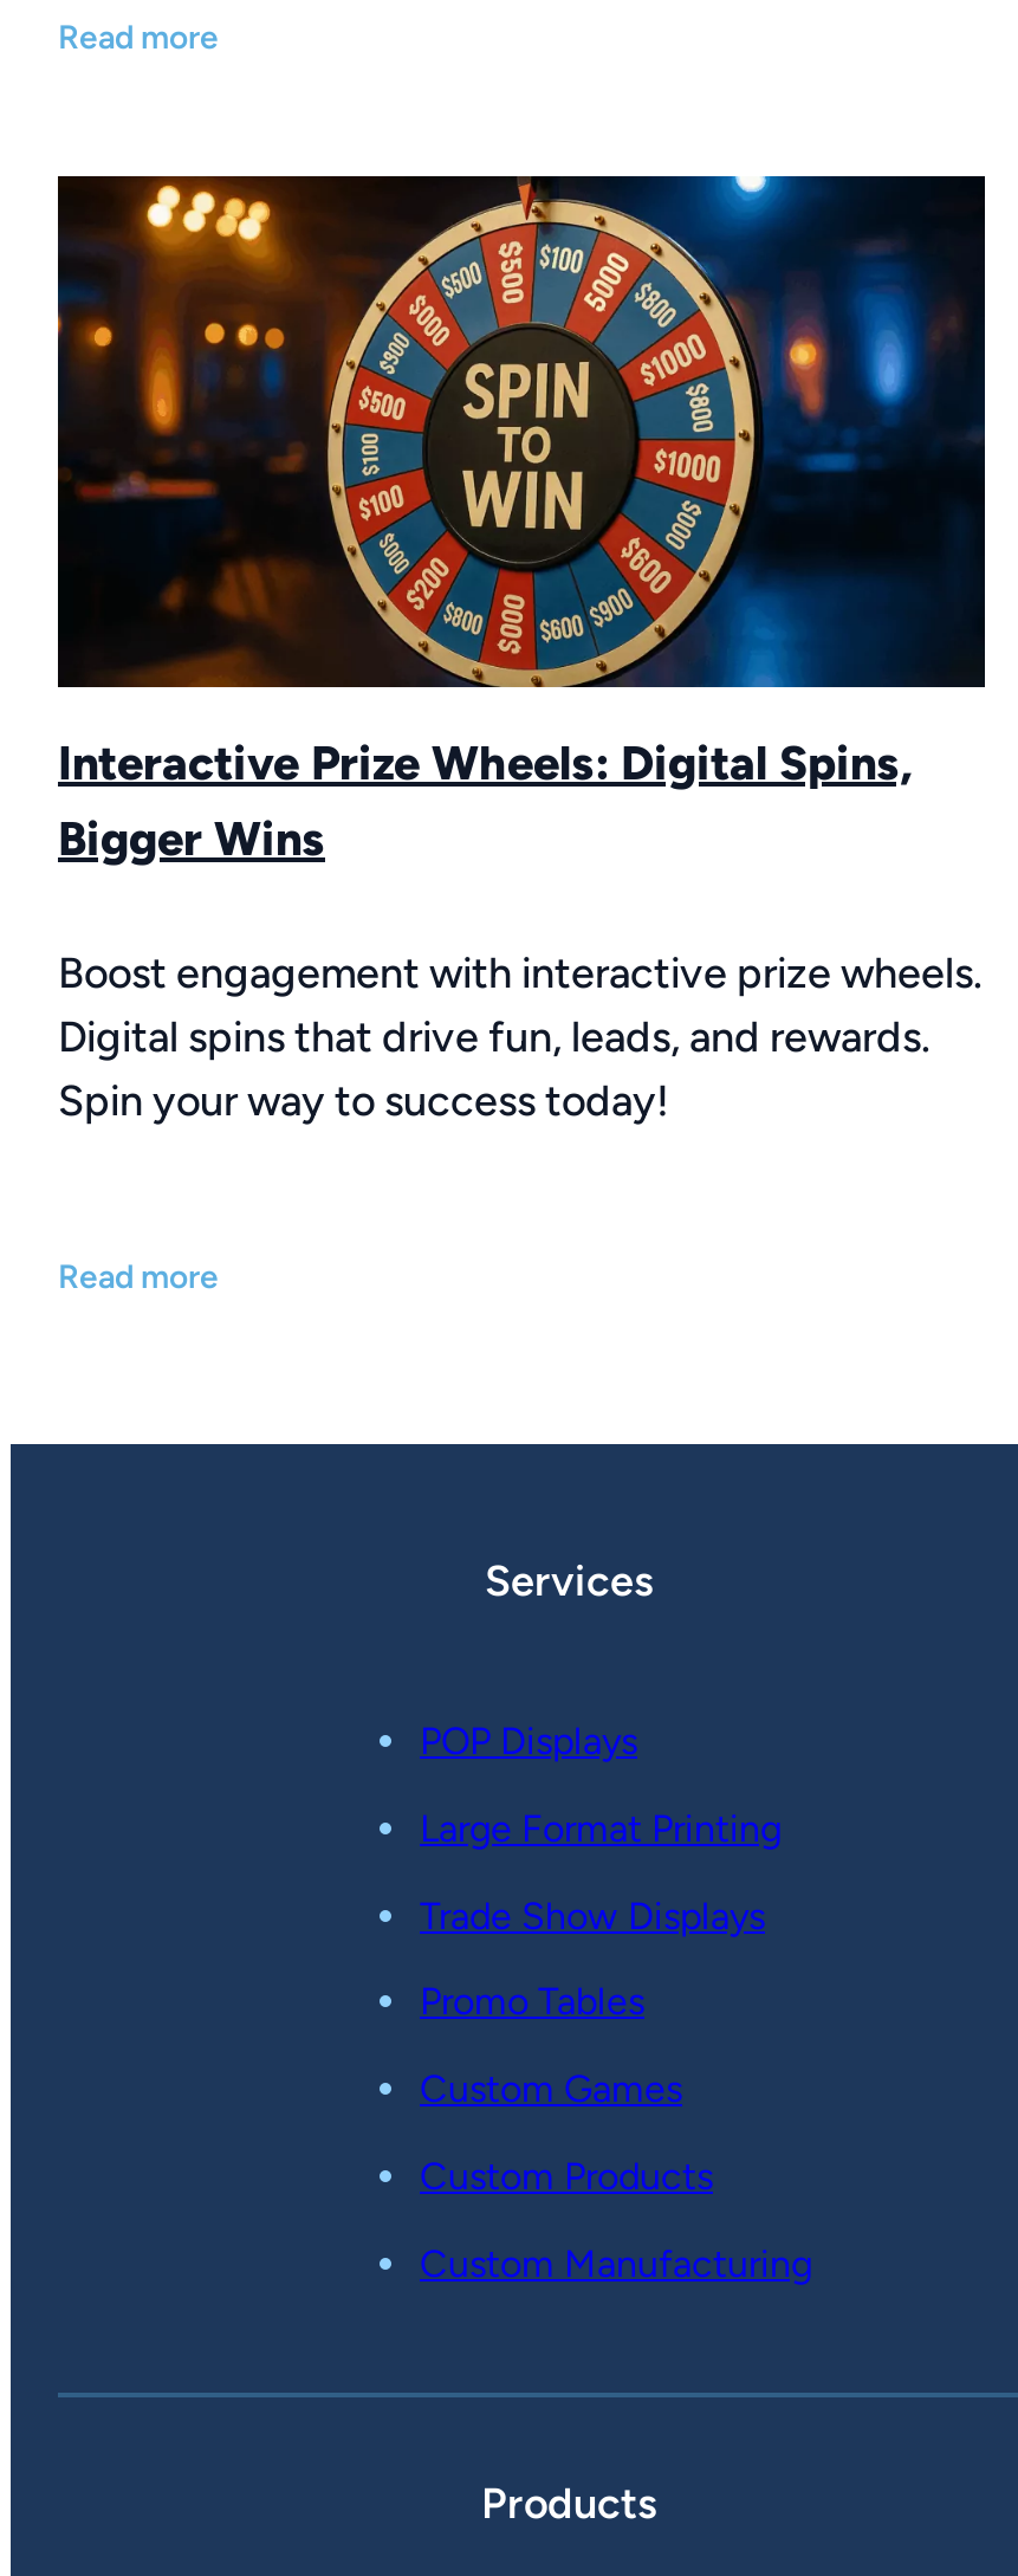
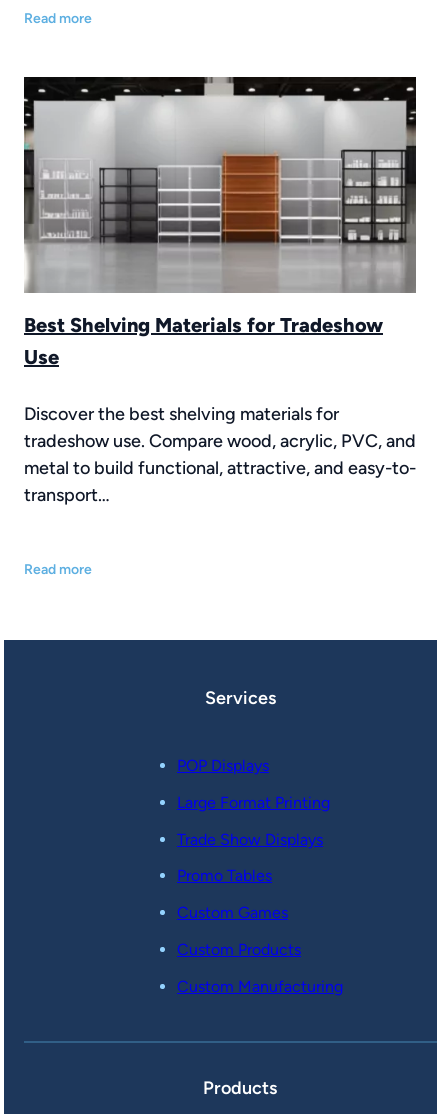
[56,174,985,867] [image] | Interactive Prize Wheels: Digital Spins, | Bigger Wins -> [23,76,417,369] [image] | Best Shelving Materials for Tradeshow | Use
[58,947,983,1127] Boost engagement with interactive prize wheels. | Digital spins that drive fun, leads, and rewards. | Spin your way to success today! -> [24,403,416,506] Discover the best shelving materials for | tradeshow use. Compare wood, acrylic, PVC, and | metal to build functional, attractive, and easy-to- | transport…

